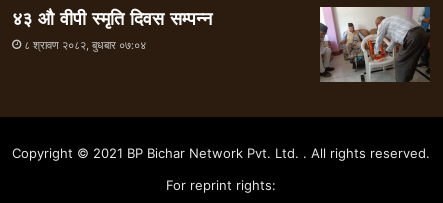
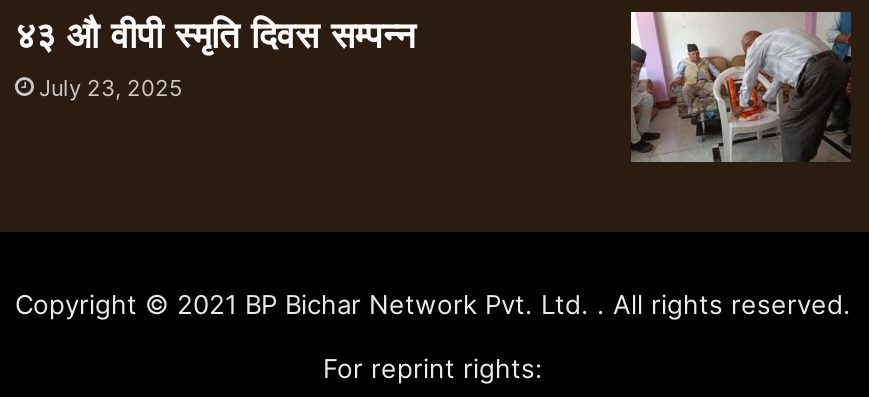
[24,38,146,52] ८ श्रावण २०८२, बुधबार ०७:०४ -> [39,75,183,103] July 23, 2025

